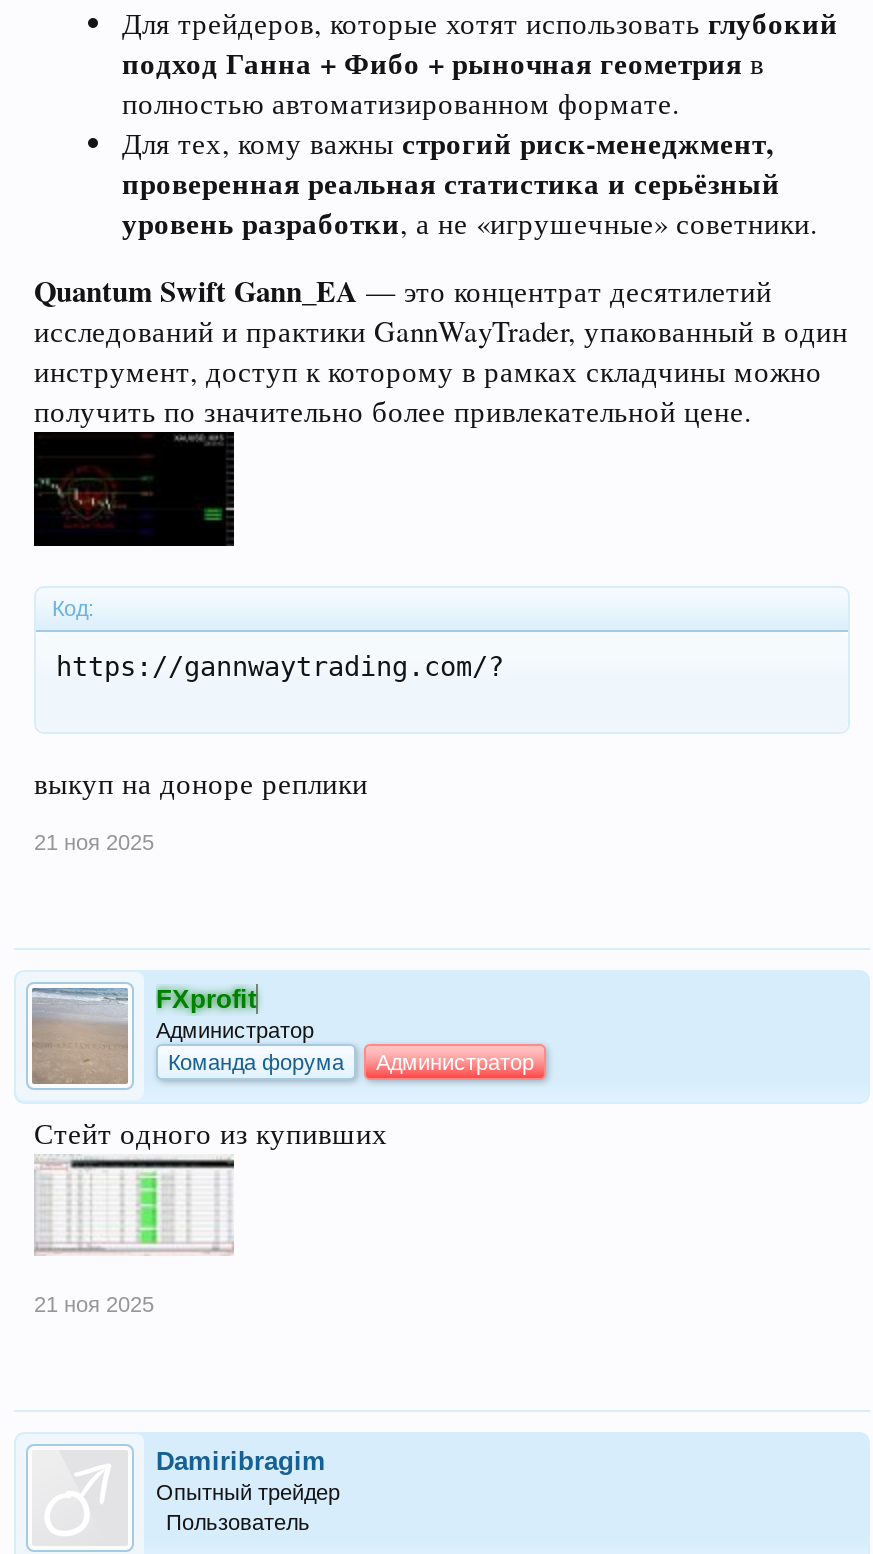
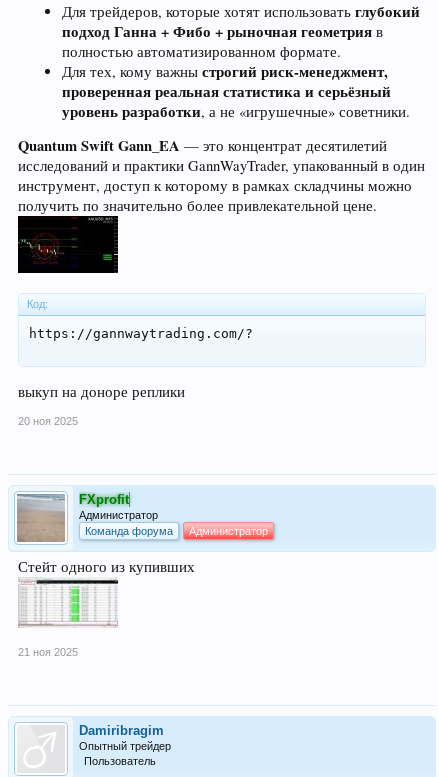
[34,830,154,854] 21 ноя 2025 -> [18,415,78,427] 20 ноя 2025

